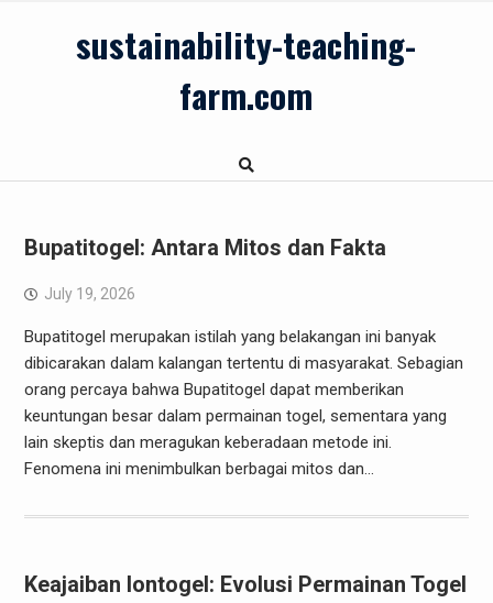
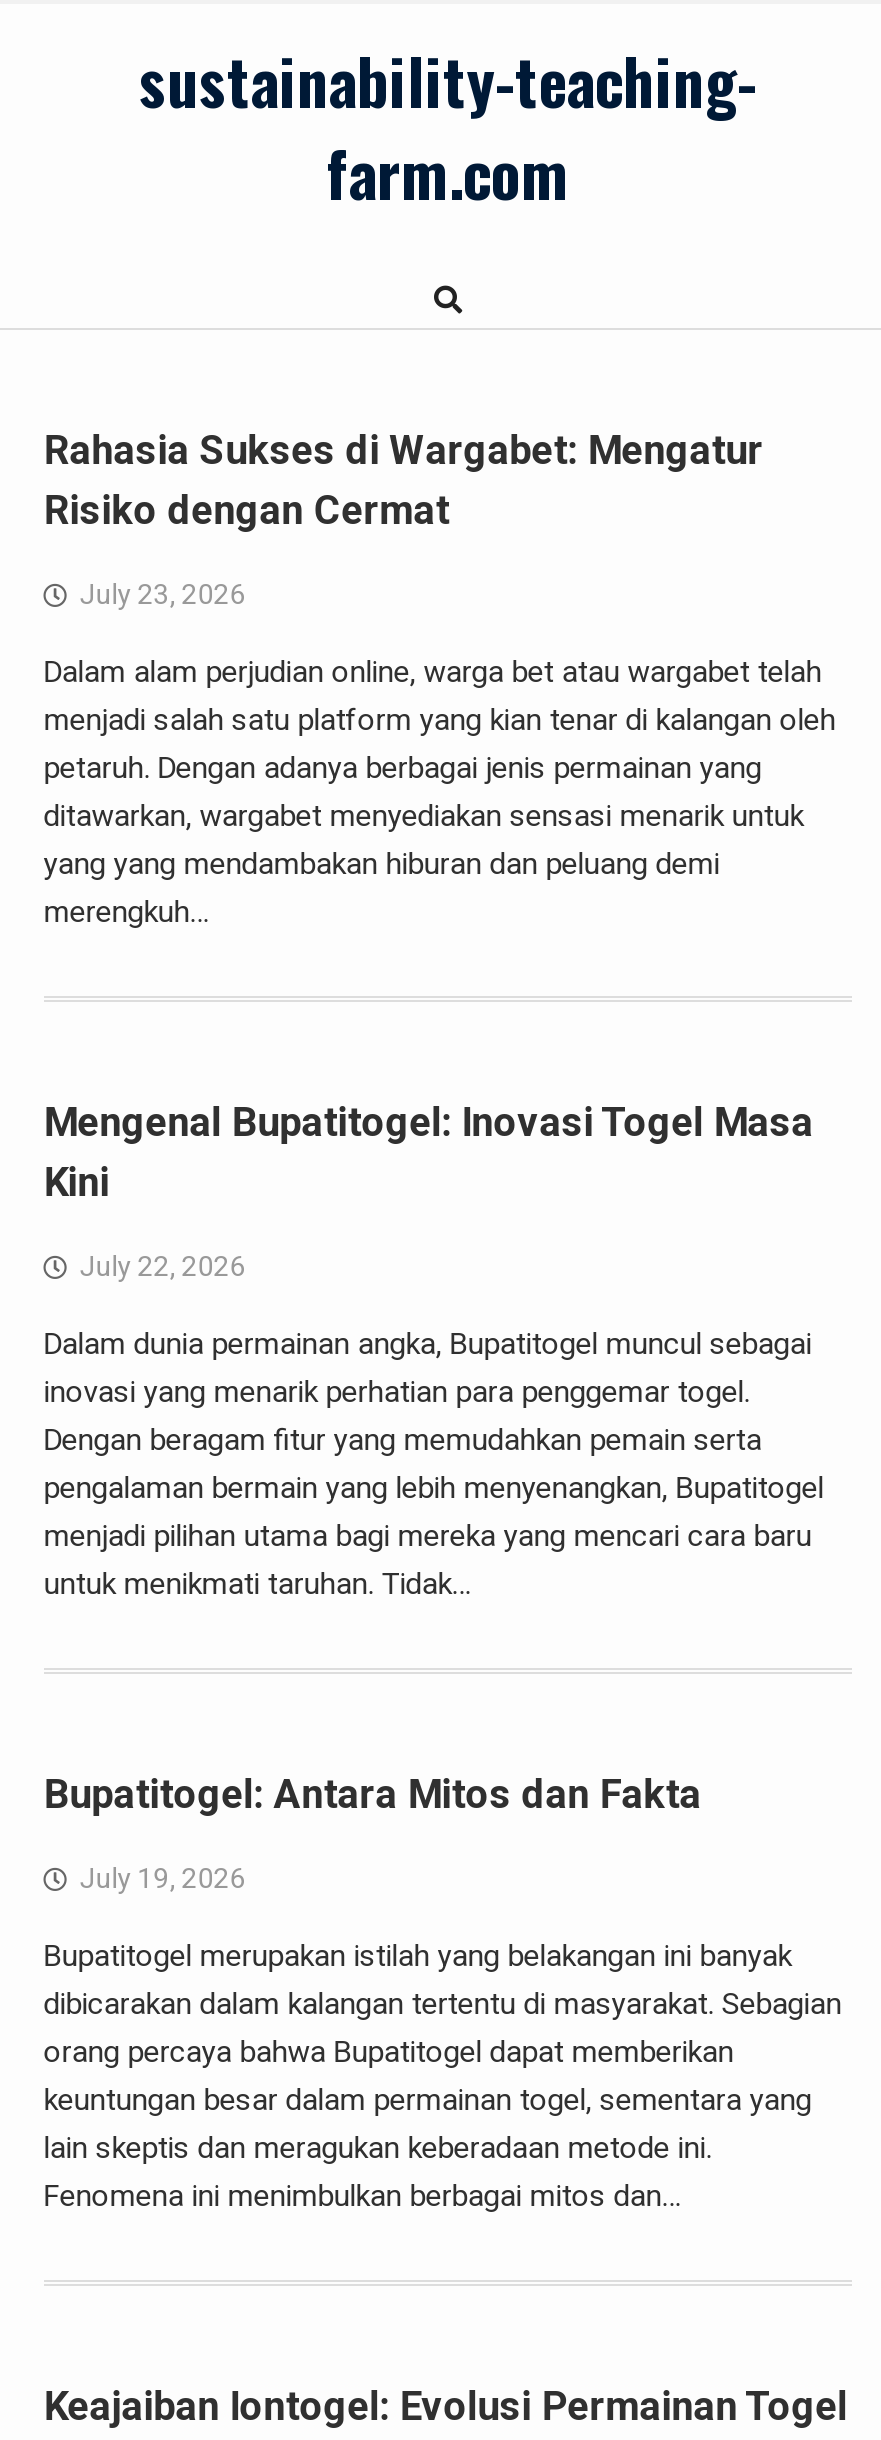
none -> [43,426,835,930] Rahasia Sukses di Wargabet: Mengatur | Risiko dengan Cermat | July 23, 2026 | Dalam alam perjudian online, warga bet atau wargabet telah | menjadi salah satu platform yang kian tenar di kalangan oleh | petaruh. Dengan adanya berbagai jenis permainan yang | ditawarkan, wargabet menyediakan sensasi menarik untuk | yang yang mendambakan hiburan dan peluang demi | merengkuh…
none -> [43,1098,823,1602] Mengenal Bupatitogel: Inovasi Togel Masa | Kini | July 22, 2026 | Dalam dunia permainan angka, Bupatitogel muncul sebagai | inovasi yang menarik perhatian para penggemar togel. | Dengan beragam fitur yang memudahkan pemain serta | pengalaman bermain yang lebih menyenangkan, Bupatitogel | menjadi pilihan utama bagi mereka yang mencari cara baru | untuk menikmati taruhan. Tidak…

